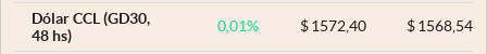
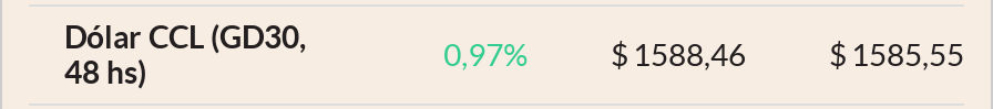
[218,18,259,35] 0,01% -> [444,36,528,71] 0,97%
[299,18,366,35] $ 1572,40 -> [611,36,746,71] $ 1588,46
[407,18,473,35] $ 1568,54 -> [829,36,964,71] $ 1585,55

